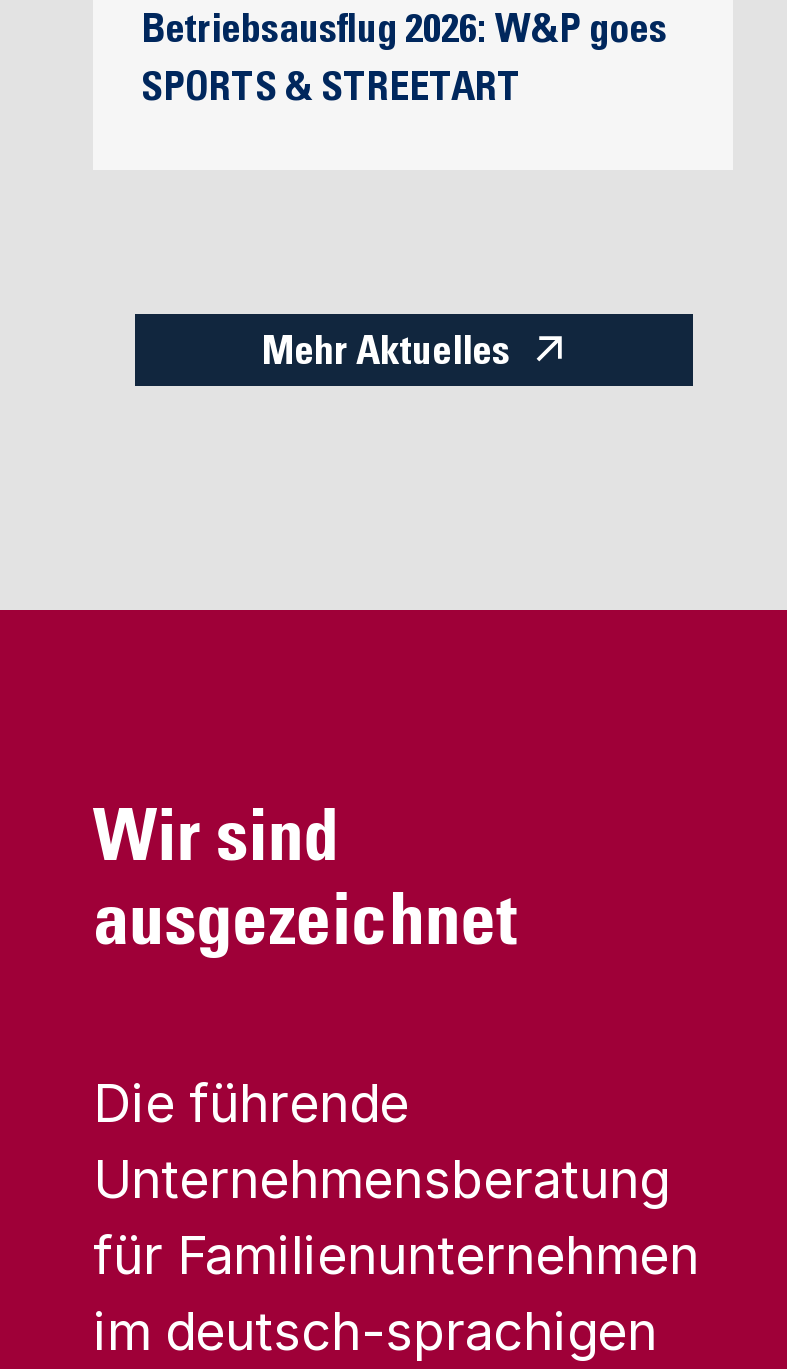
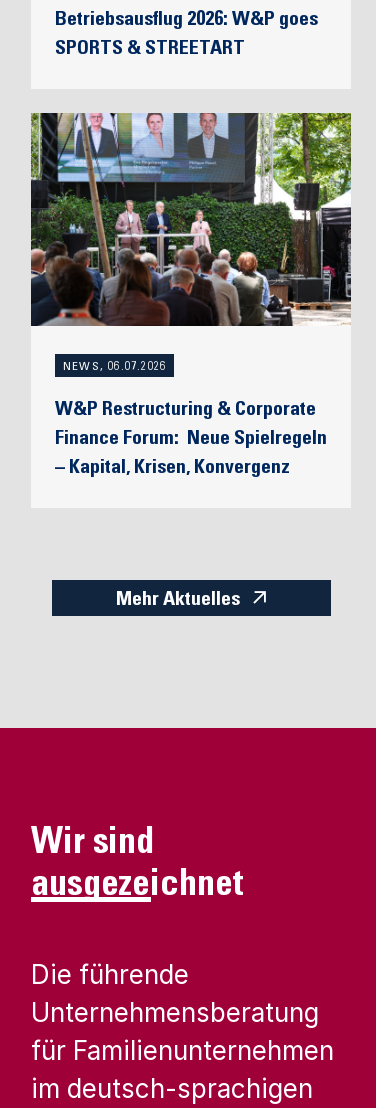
none -> [30,112,352,479] [image] | NEWS, 06.07.2026 | W&P Restructuring & Corporate | Finance Forum: Neue Spielregeln | – Kapital, Krisen, Konvergenz

